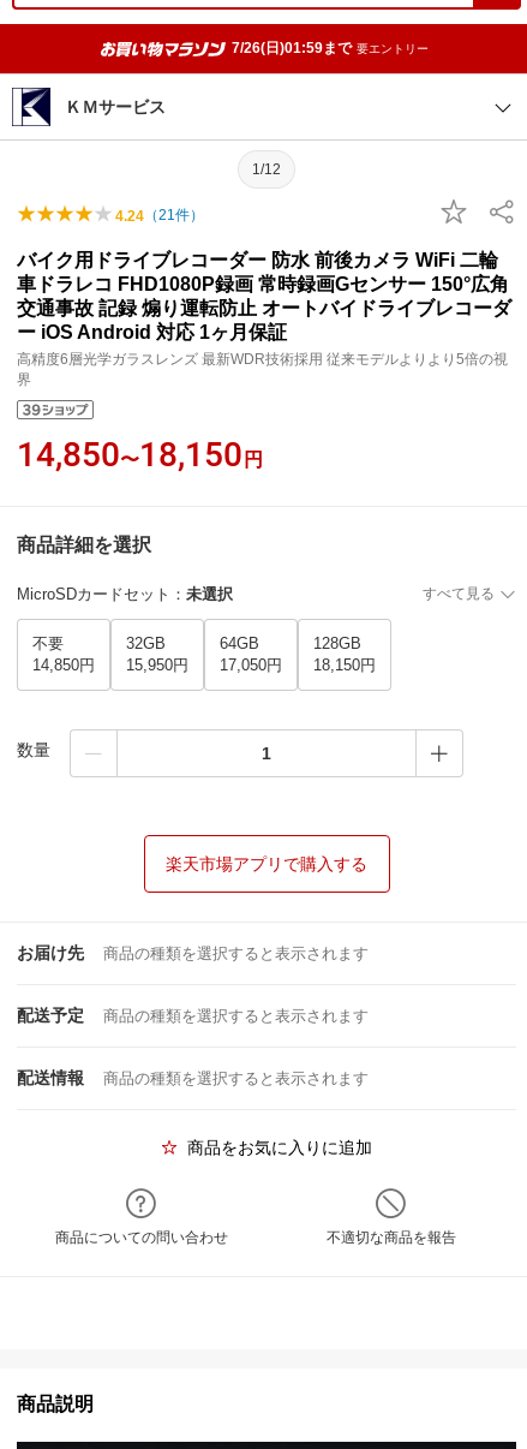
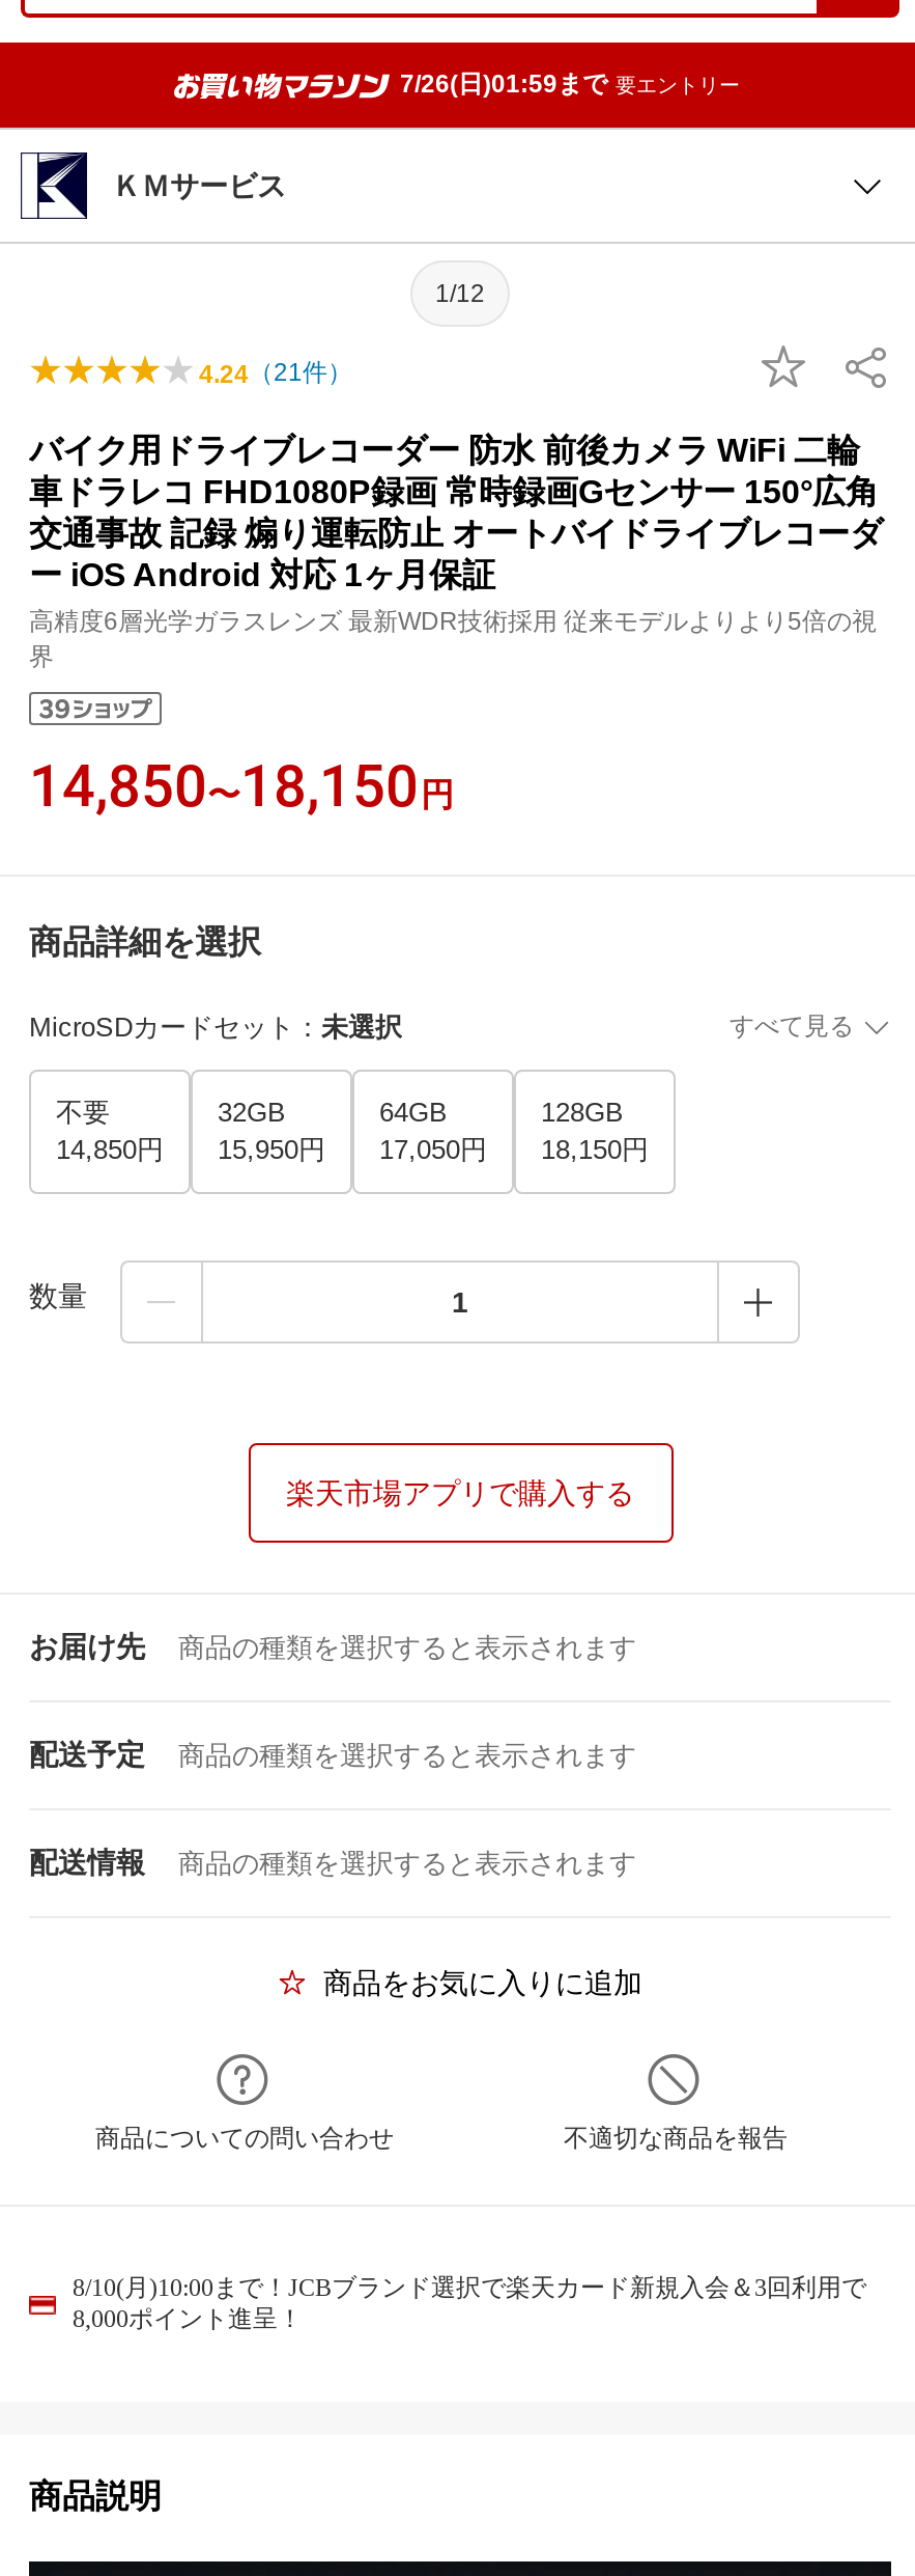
none -> [73,2273,866,2333] 8/10(月)10:00まで！JCBブランド選択で楽天カード新規入会＆3回利用で | 8,000ポイント進呈！

